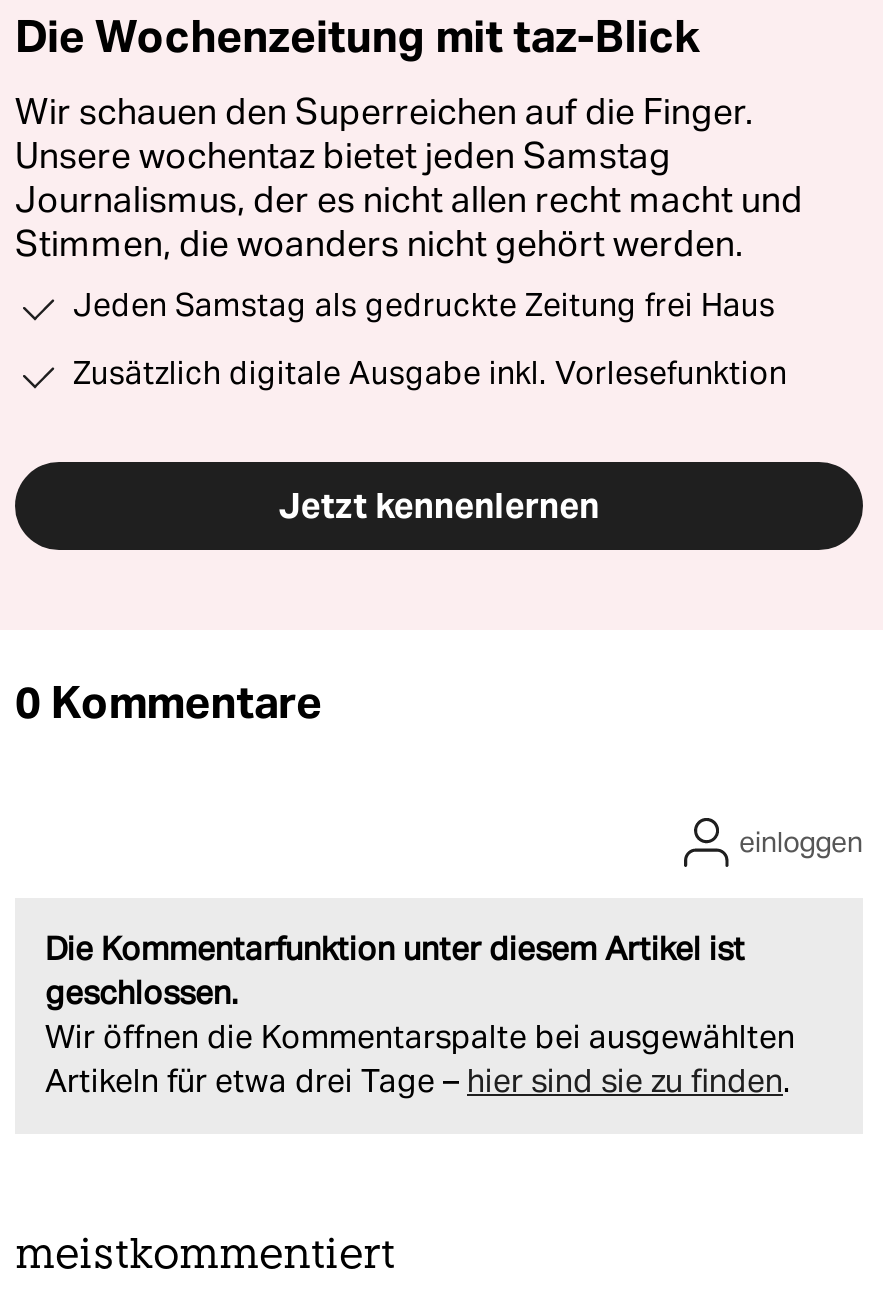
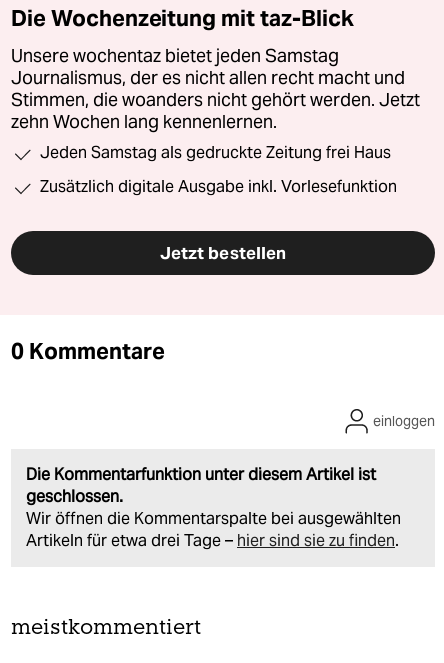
[15,90,753,134] Wir schauen den Superreichen auf die Finger. -> none
moved [15,134,803,222] -> [11,45,405,89]: Unsere wochentaz bietet jeden Samstag | Journalismus, der es nicht allen recht macht und
[15,222,743,266] Stimmen, die woanders nicht gehört werden. -> [11,89,420,133] Stimmen, die woanders nicht gehört werden. Jetzt | zehn Wochen lang kennenlernen.
[278,484,600,528] Jetzt kennenlernen -> [160,242,286,264] Jetzt bestellen

